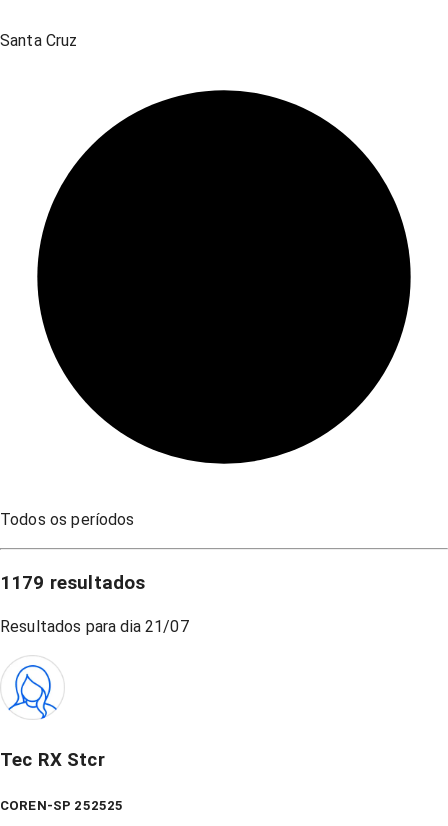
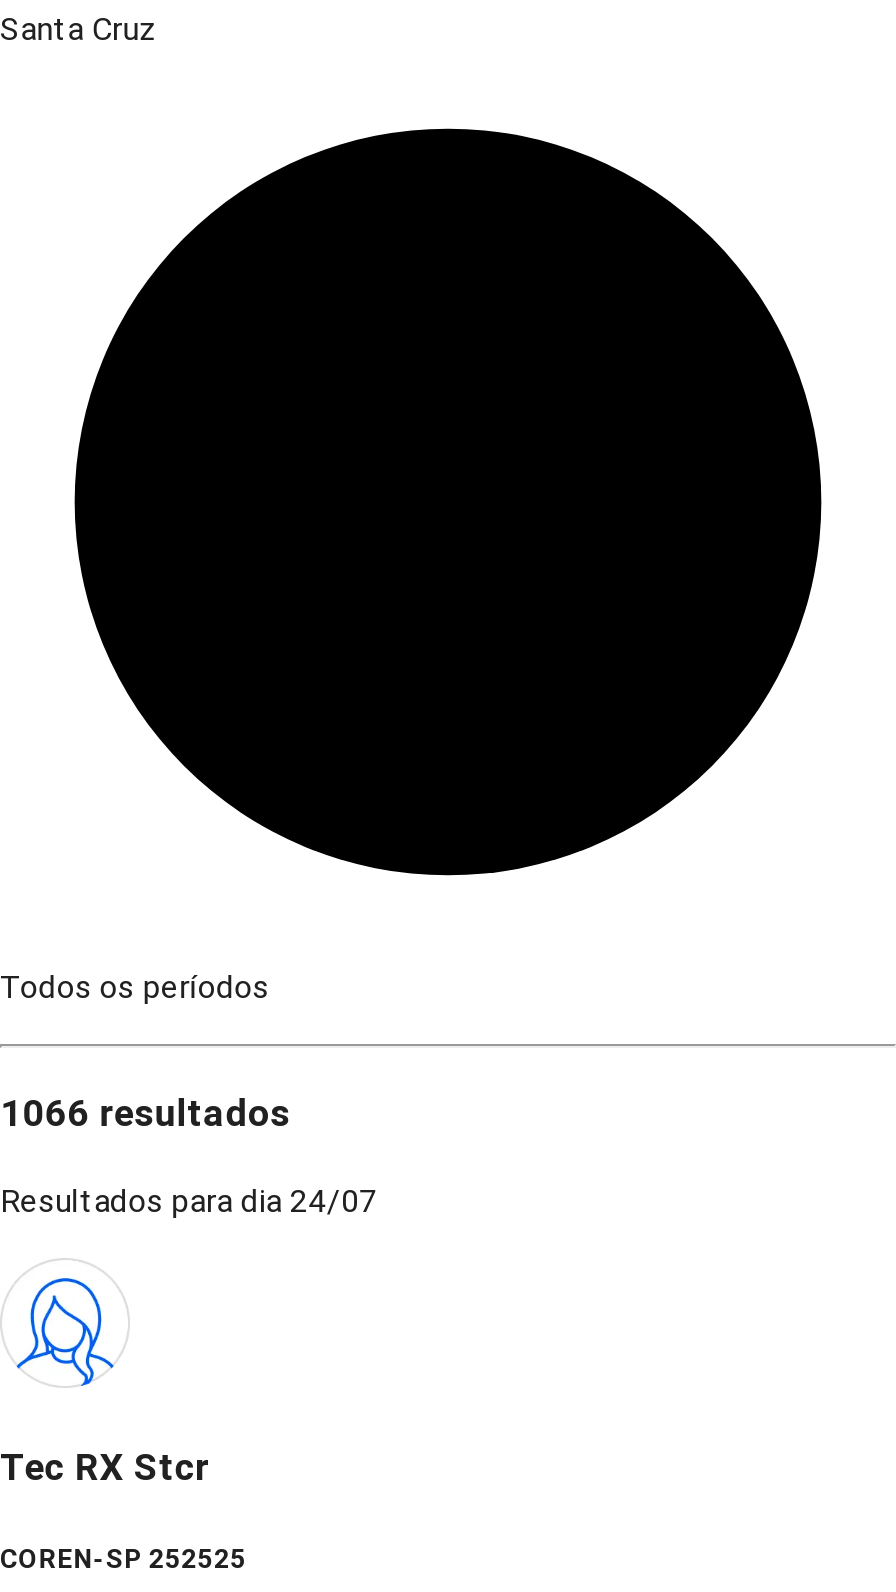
[0,572,145,594] 1179 resultados -> [0,1091,291,1135] 1066 resultados
[0,617,189,636] Resultados para dia 21/07 -> [0,1183,378,1221] Resultados para dia 24/07

